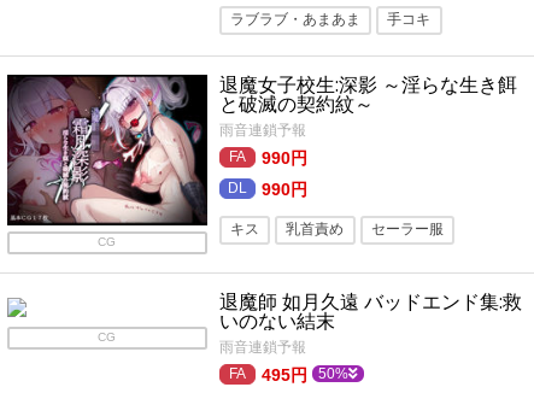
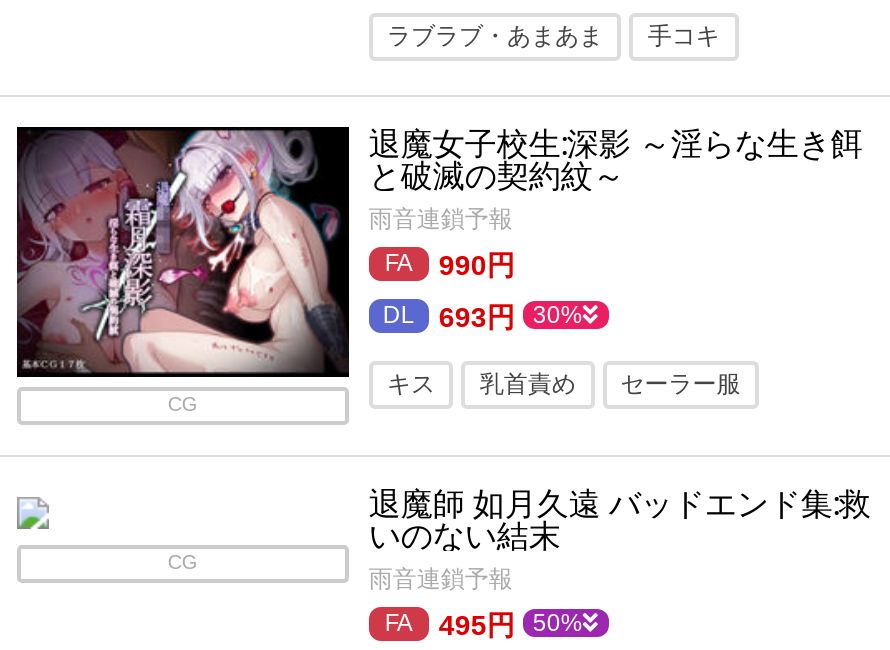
[261,180,307,199] 990円 -> [439,302,583,334] 693円 | 30%

